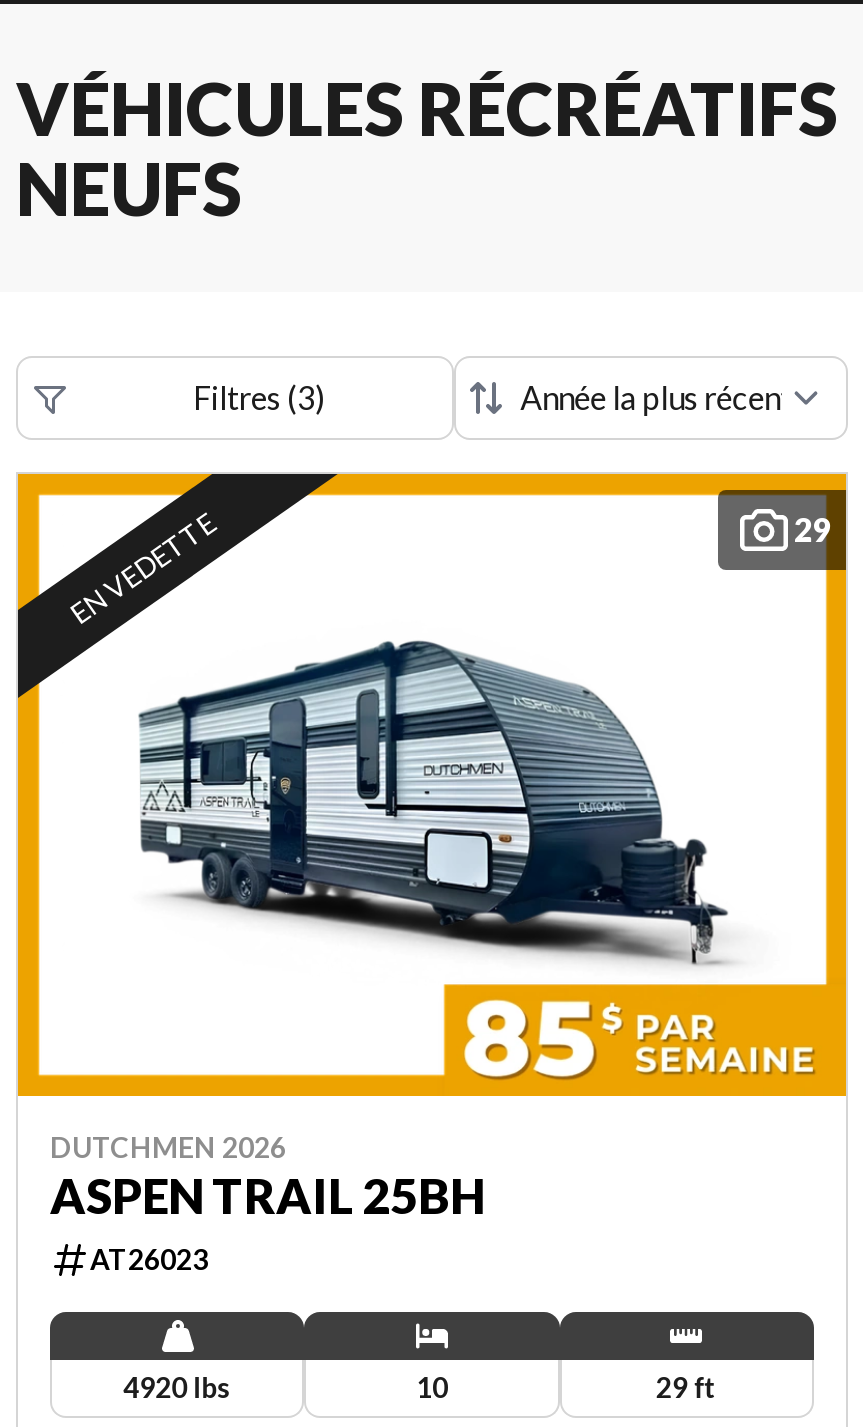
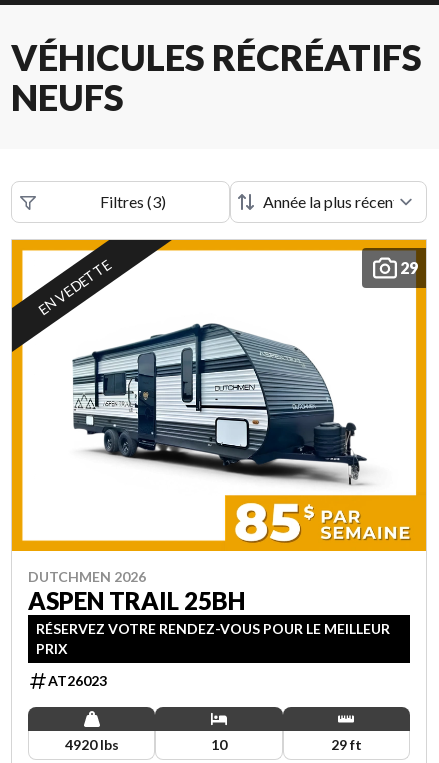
none -> [36,619,391,656] RÉSERVEZ VOTRE RENDEZ-VOUS POUR LE MEILLEUR | PRIX

